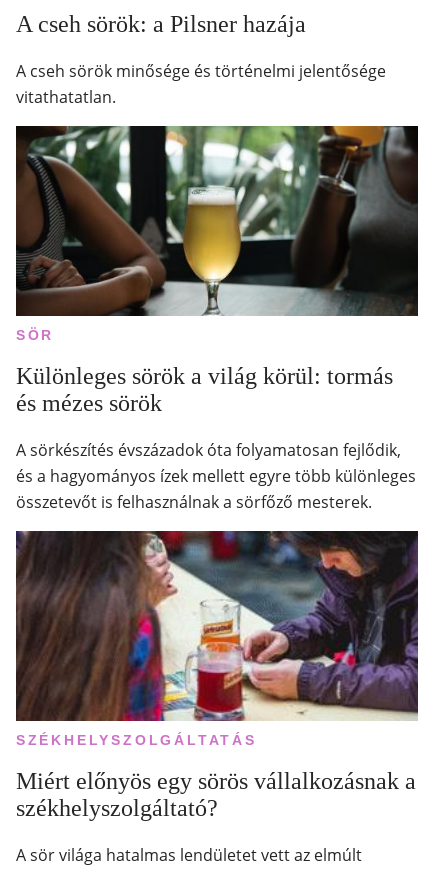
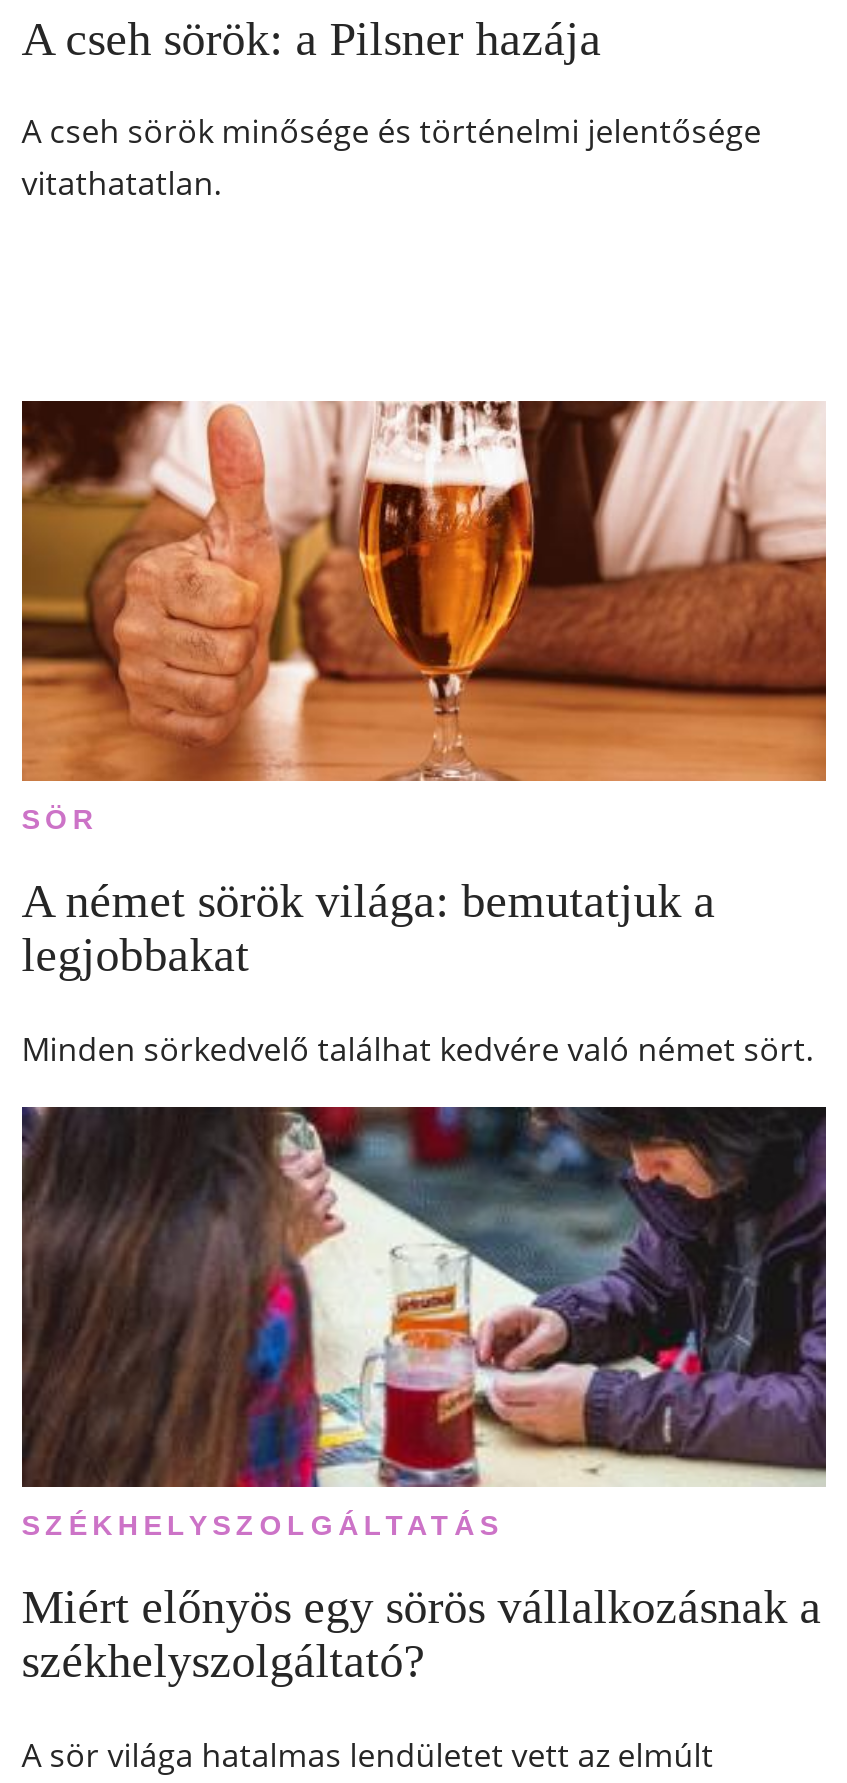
[15,125,419,317] [image] -> [20,399,828,783] [image]
moved [16,327,54,343] -> [21,803,98,835]: SÖR
[16,363,393,416] Különleges sörök a világ körül: tormás | és mézes sörök -> [21,875,715,981] A német sörök világa: bemutatjuk a | legjobbakat
[16,439,416,513] A sörkészítés évszázadok óta folyamatosan fejlődik, | és a hagyományos ízek mellett egyre több különleges | összetevőt is felhasználnak a sörfőző mesterek. -> [21,1027,813,1071] Minden sörkedvelő találhat kedvére való német sört.

